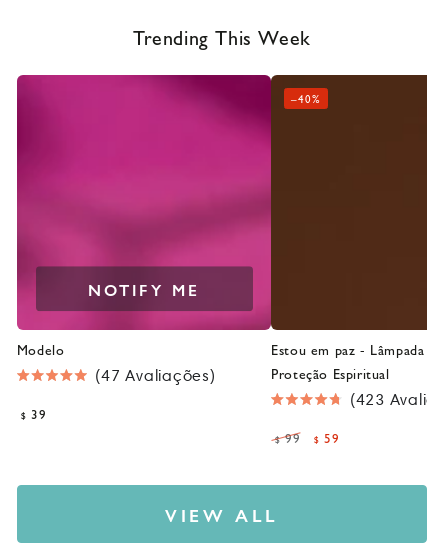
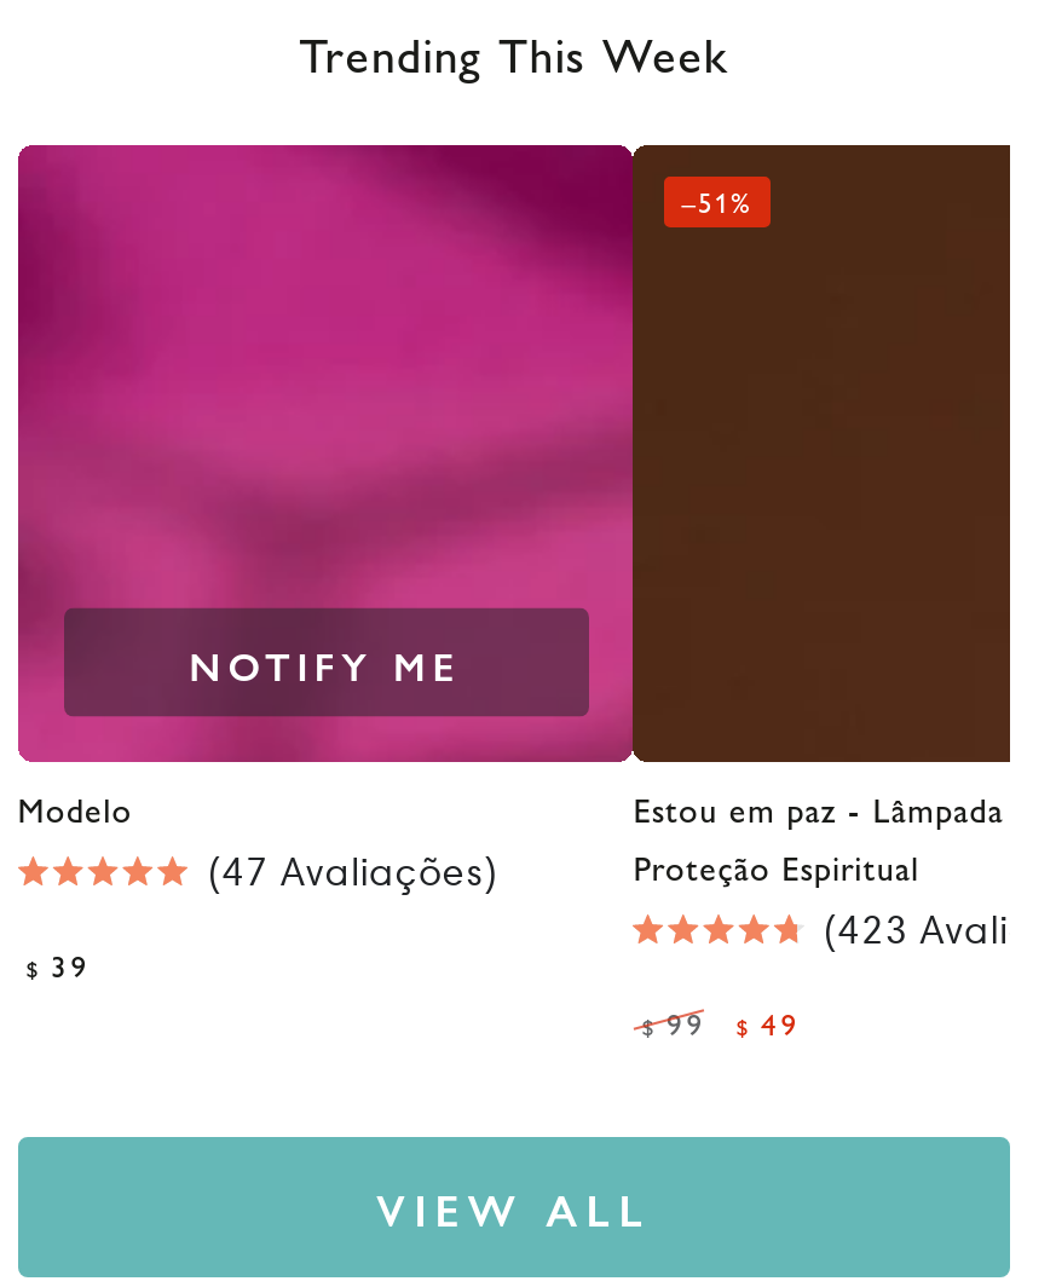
[291,90,320,106] –40% -> [682,181,752,220] –51%
[314,429,340,447] $ 59 -> [737,1001,801,1044] $ 49

